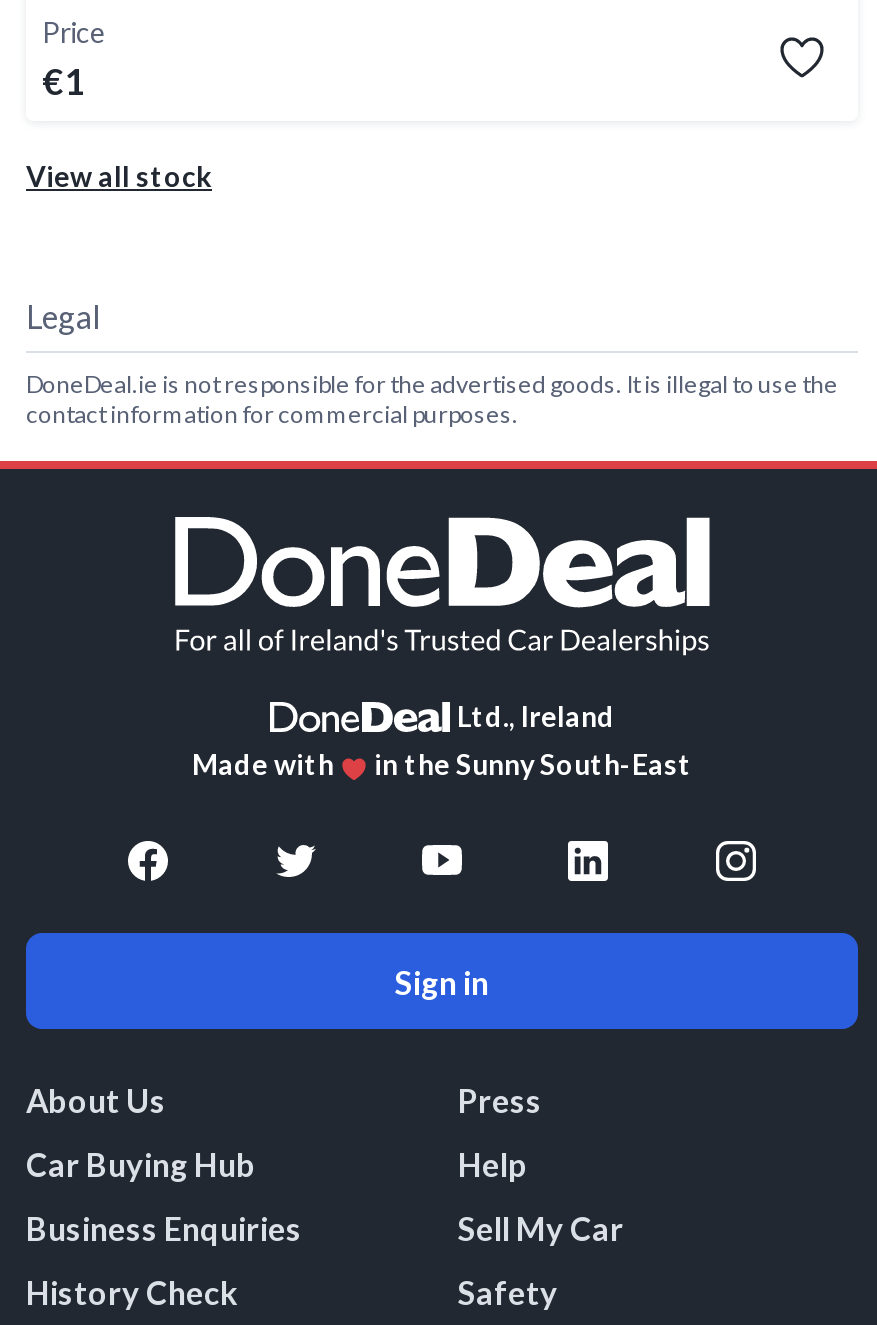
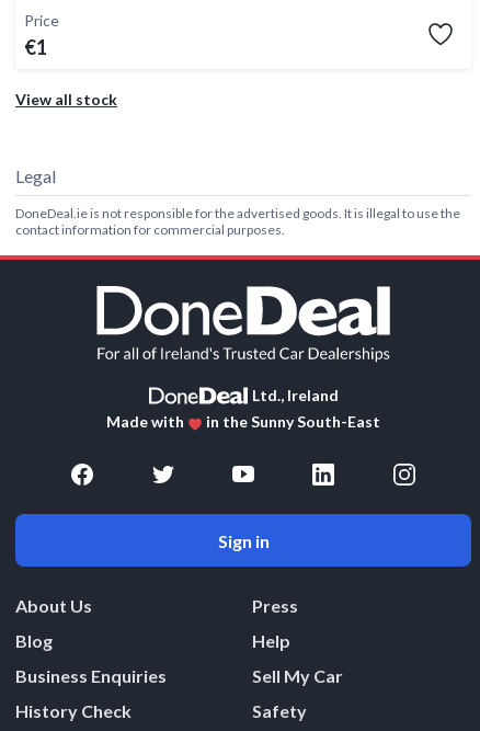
[26,1145,256,1183] Car Buying Hub -> [15,630,53,651] Blog

